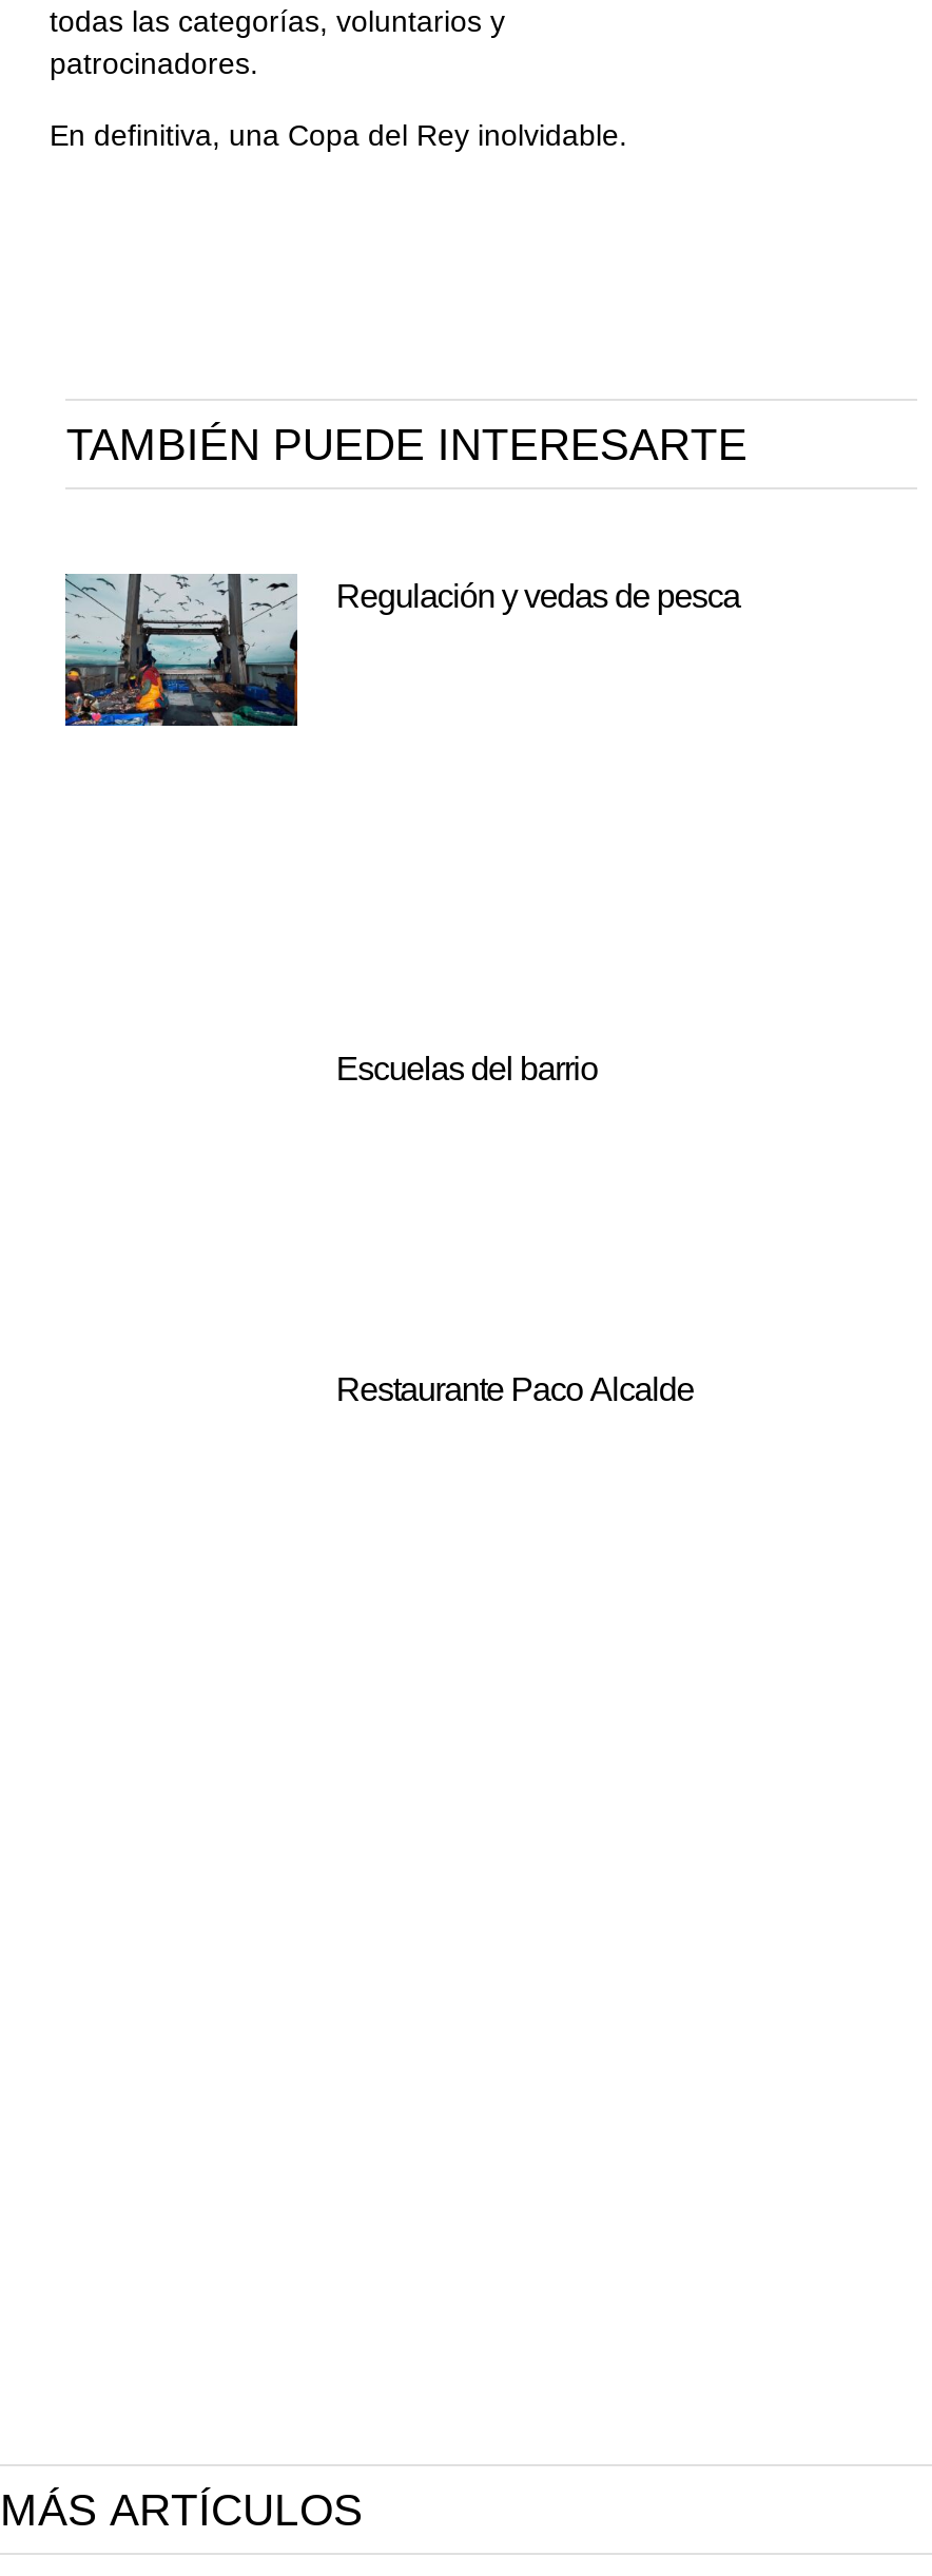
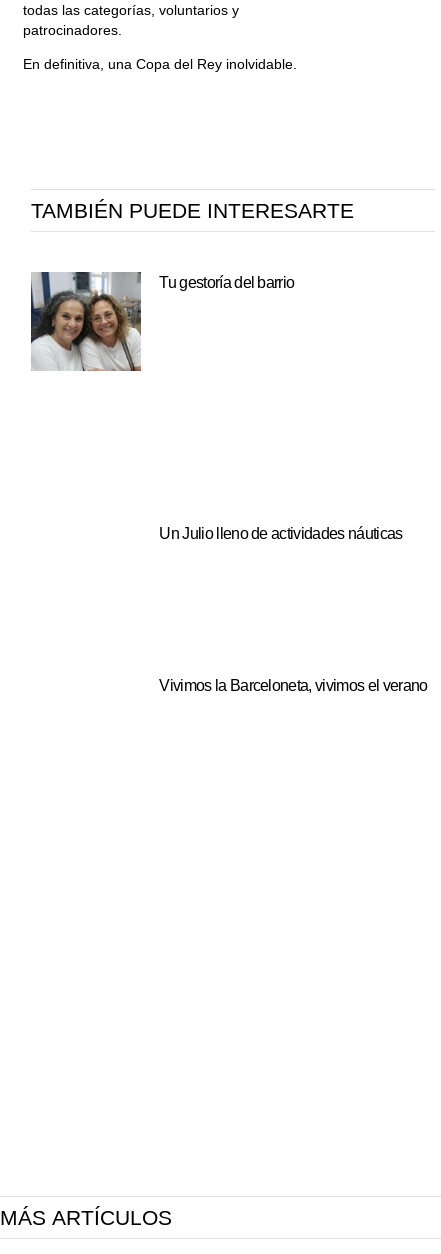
[63,574,740,728] [image] | Regulación y vedas de pesca -> [30,271,294,372] [image] | Tu gestoría del barrio
[336,1050,598,1086] Escuelas del barrio -> [159,525,402,542] Un Julio lleno de actividades náuticas
[336,1370,694,1406] Restaurante Paco Alcalde -> [159,677,427,694] Vivimos la Barceloneta, vivimos el verano

